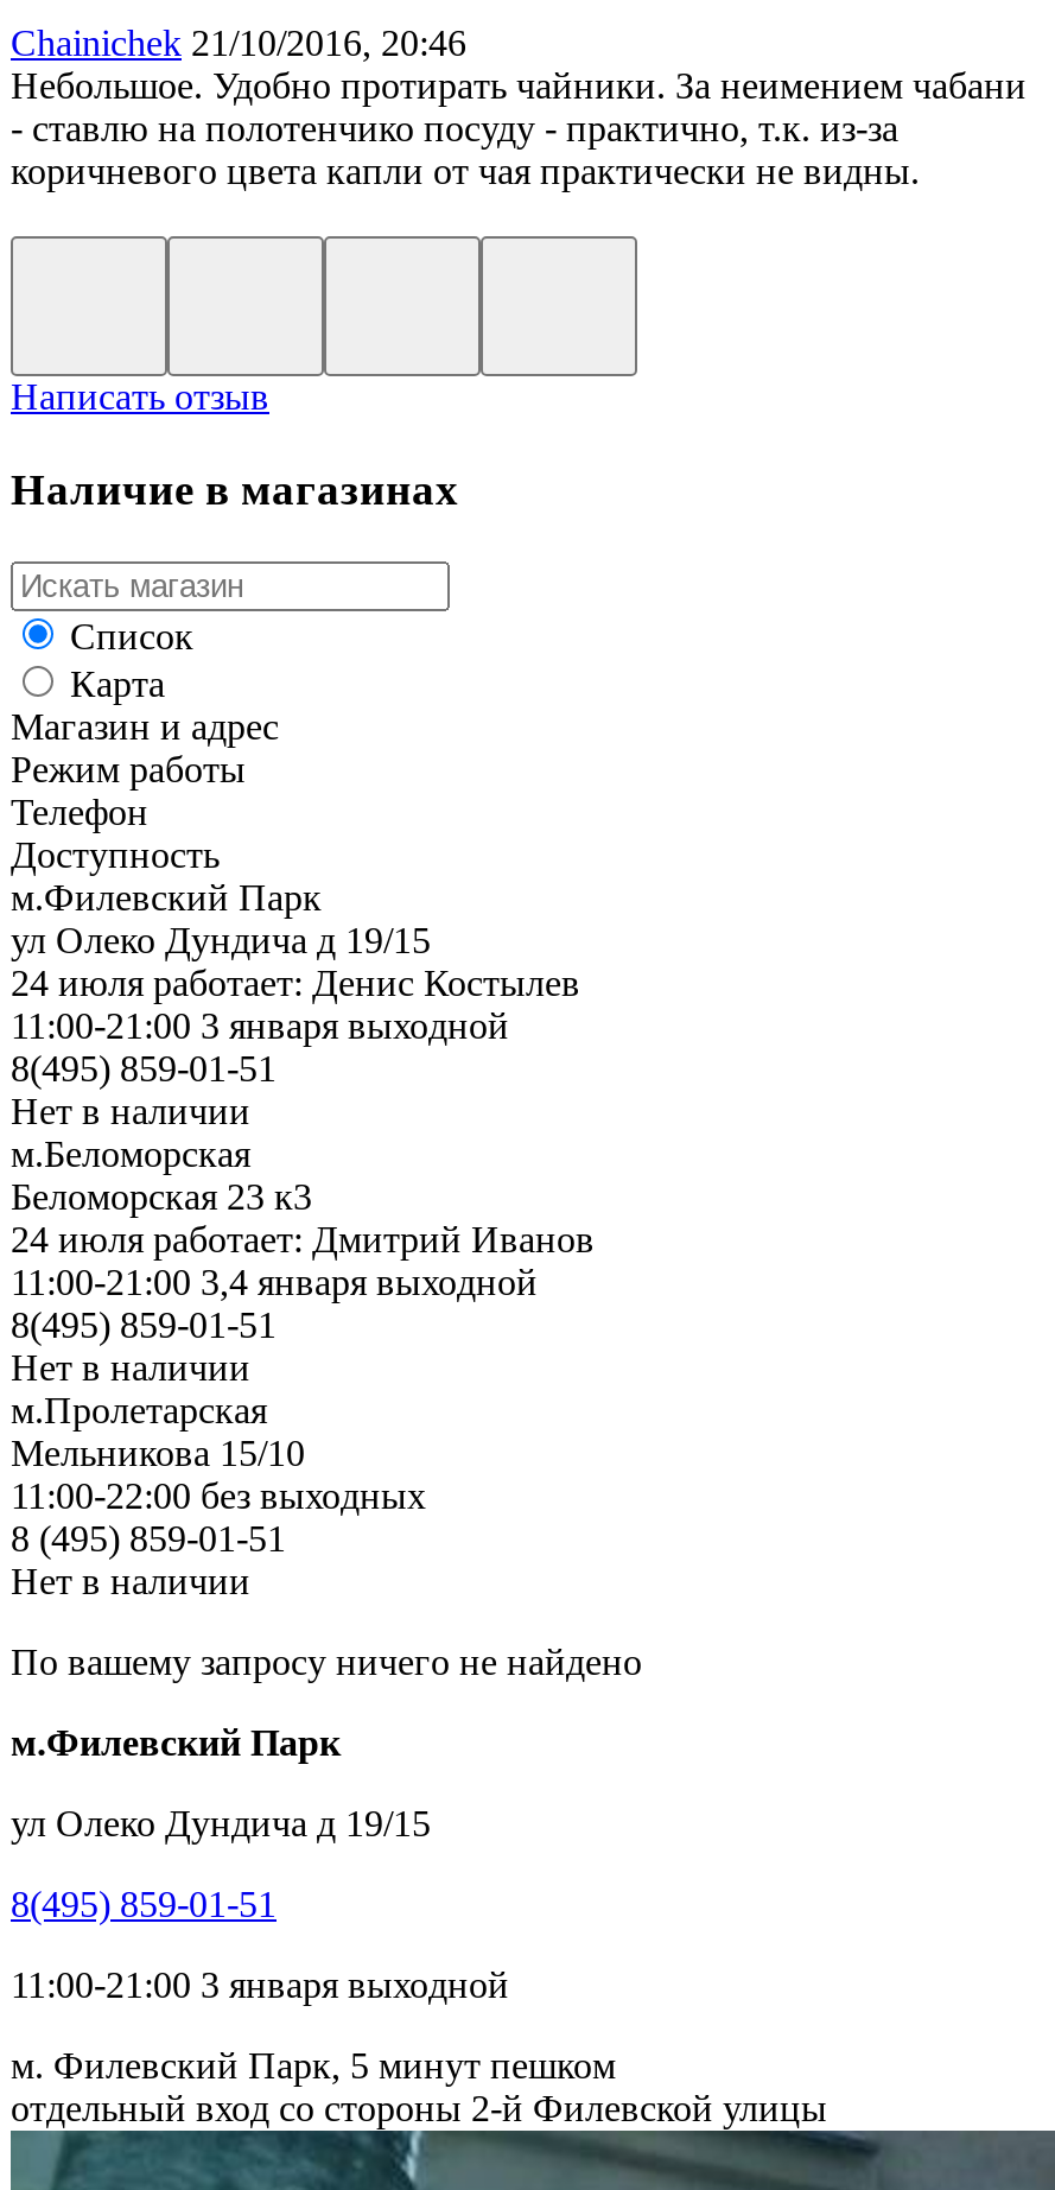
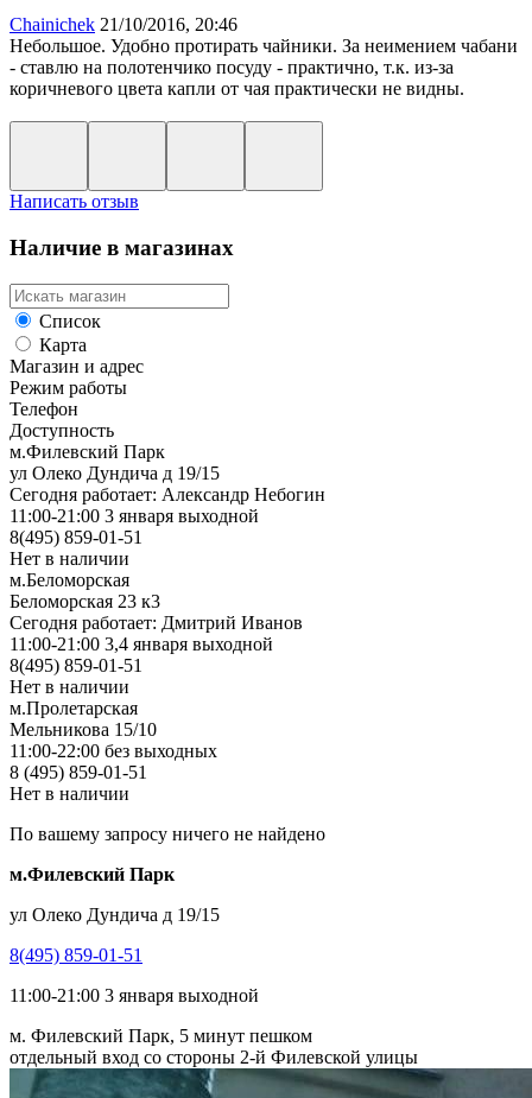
[11,962,580,1003] 24 июля работает: Денис Костылев -> [9,484,325,504] Сегодня работает: Александр Небогин
[11,1219,595,1259] 24 июля работает: Дмитрий Иванов -> [9,612,303,633] Сегодня работает: Дмитрий Иванов

